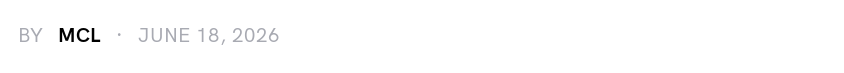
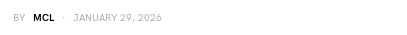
[18,24,280,48] BY MCL JUNE 18, 2026 -> [13,12,162,24] BY MCL JANUARY 29, 2026

